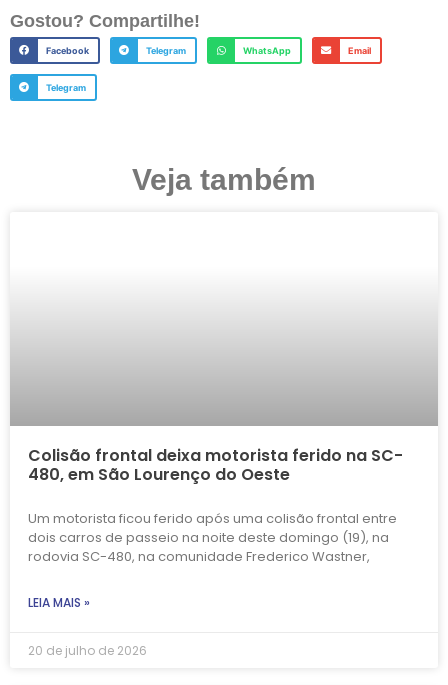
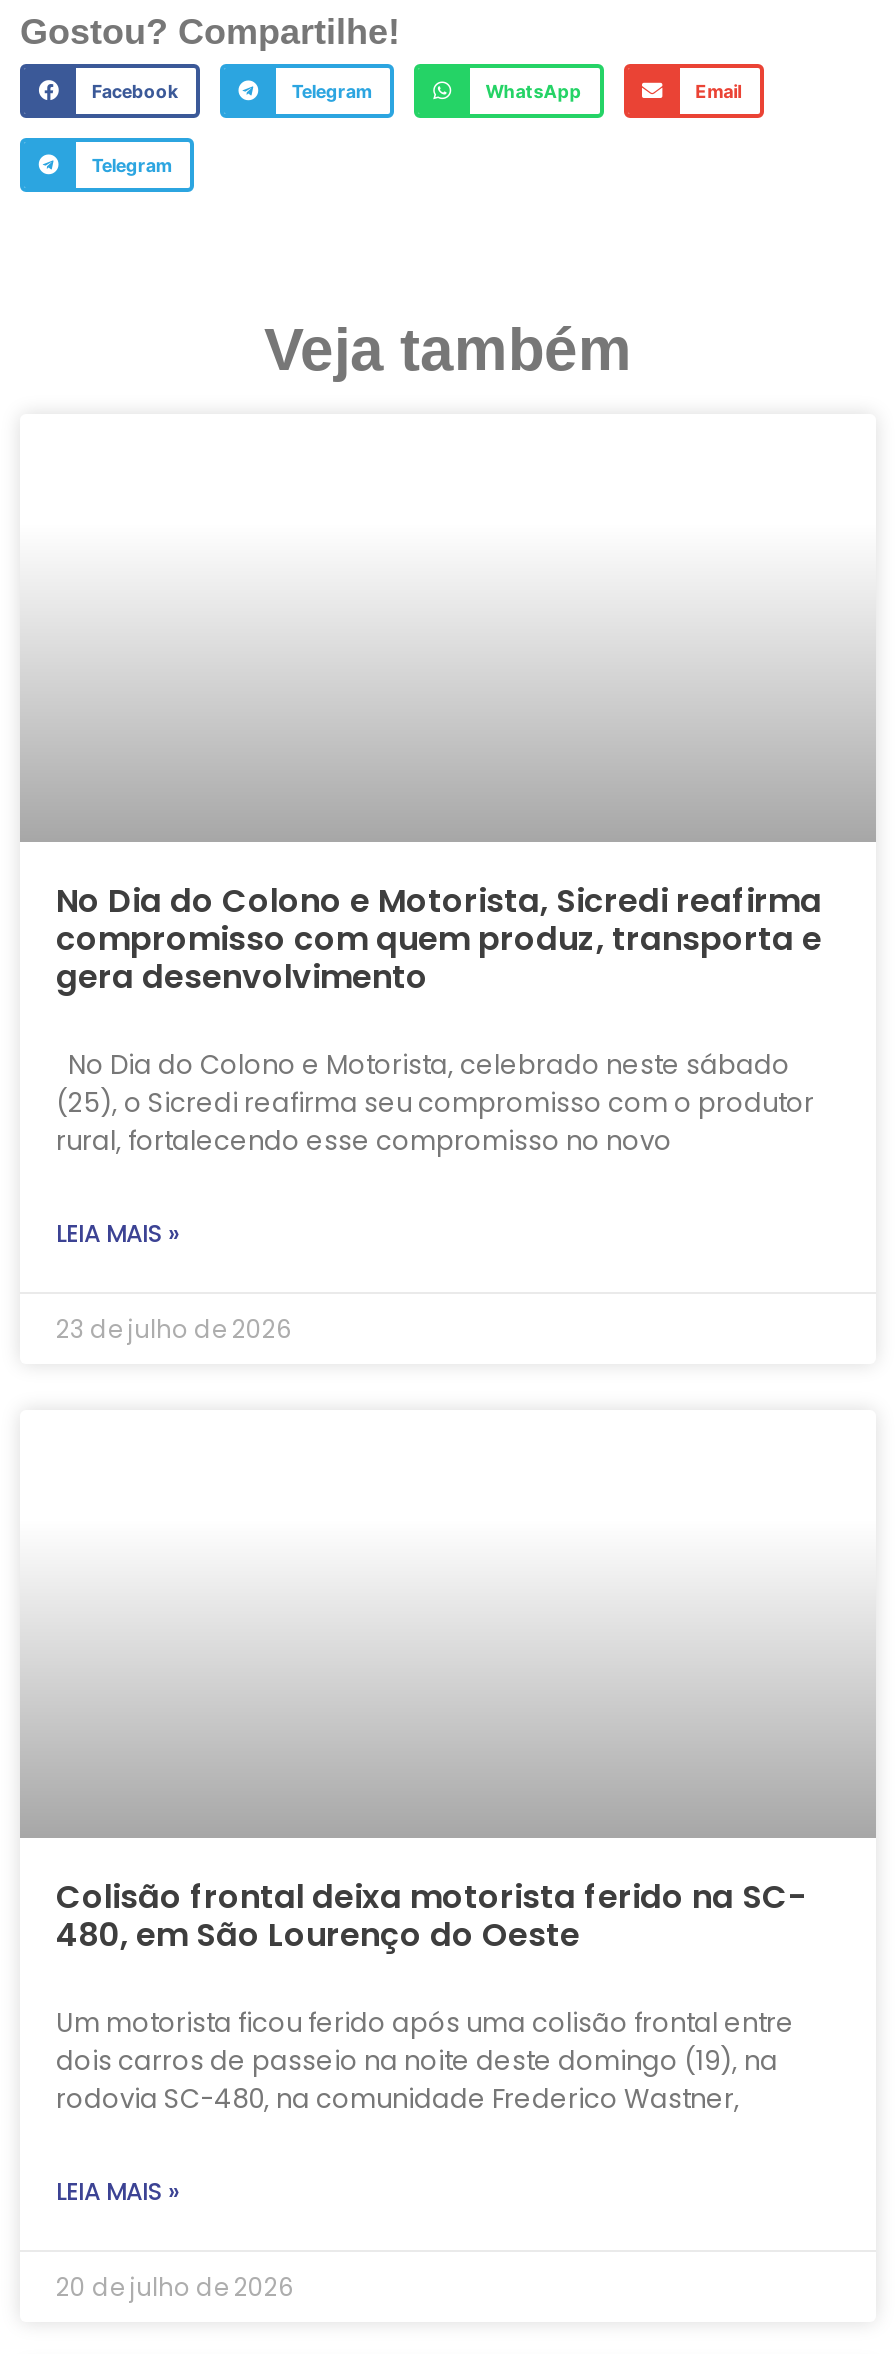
none -> [56,878,822,1346] No Dia do Colono e Motorista, Sicredi reafirma | compromisso com quem produz, transporta e | gera desenvolvimento | No Dia do Colono e Motorista, celebrado neste sábado | (25), o Sicredi reafirma seu compromisso com o produtor | rural, fortalecendo esse compromisso no novo | LEIA MAIS » | 23 de julho de 2026

